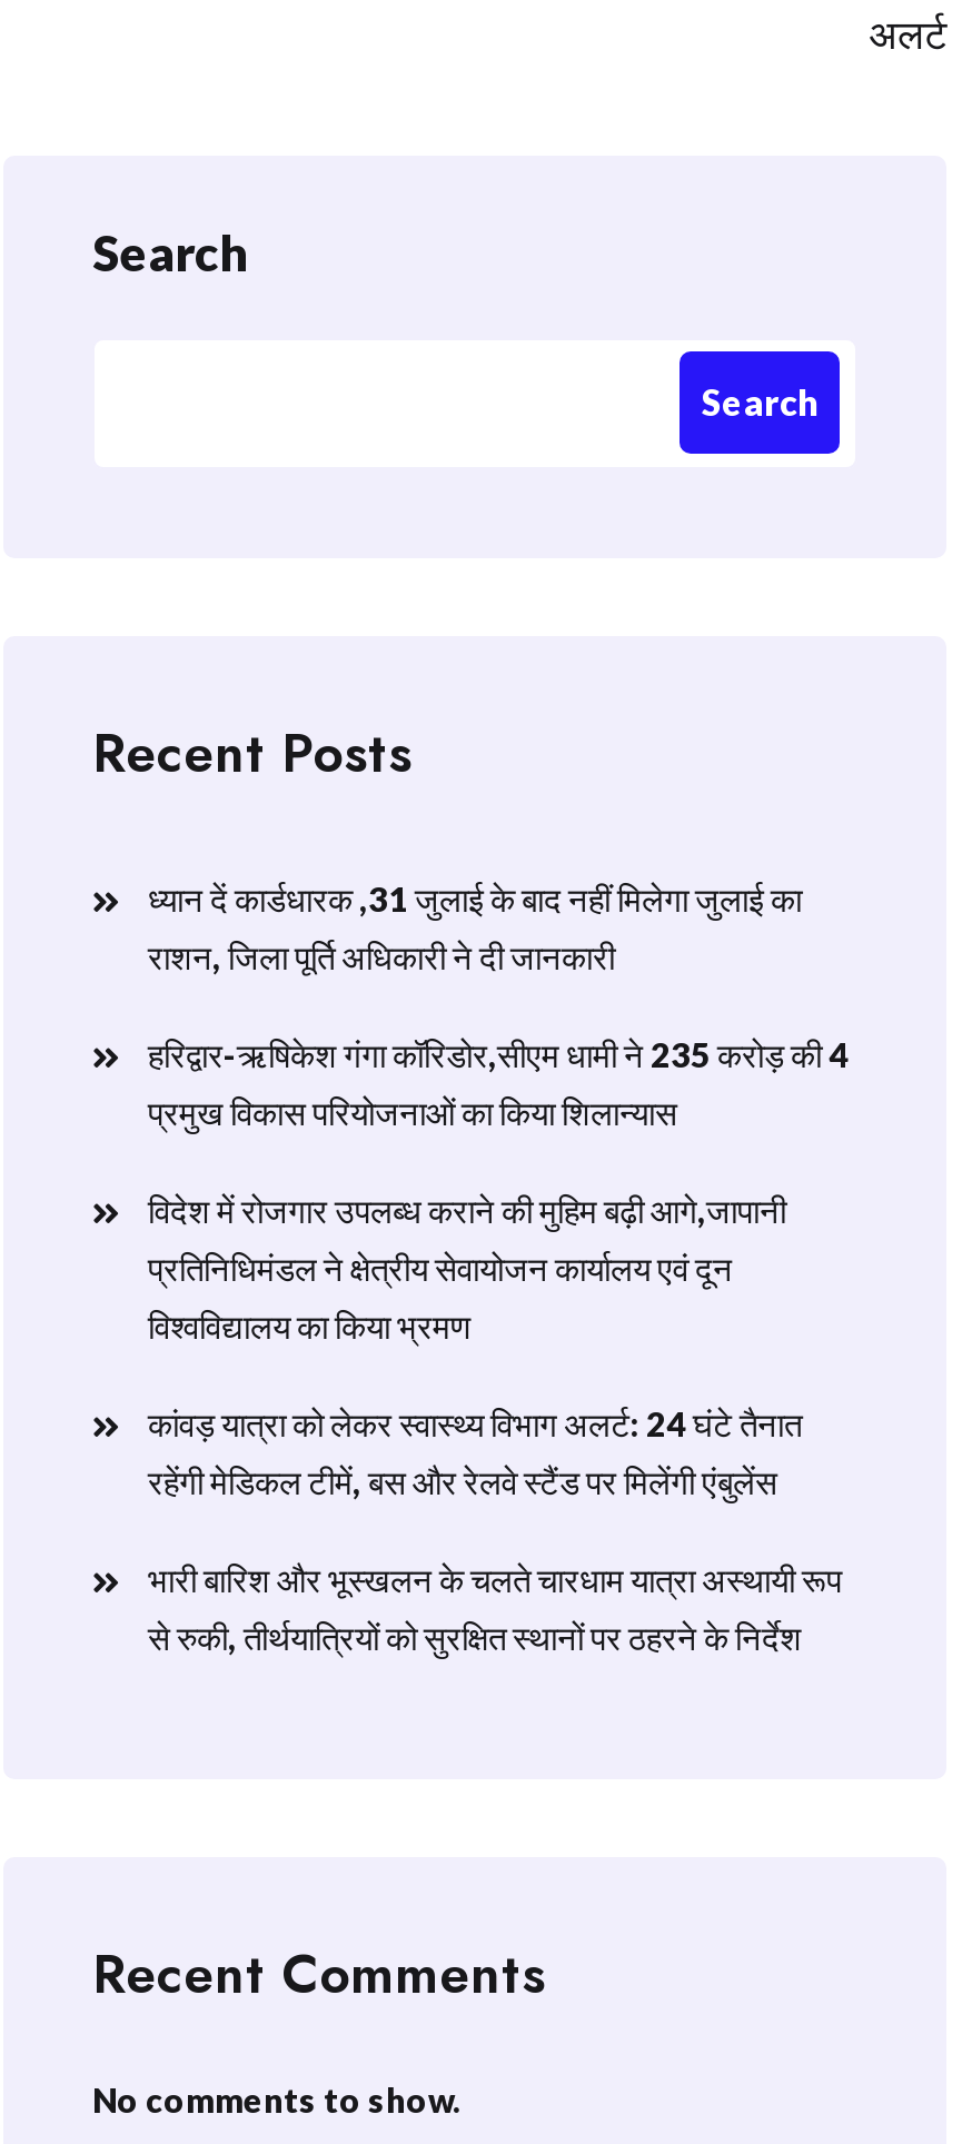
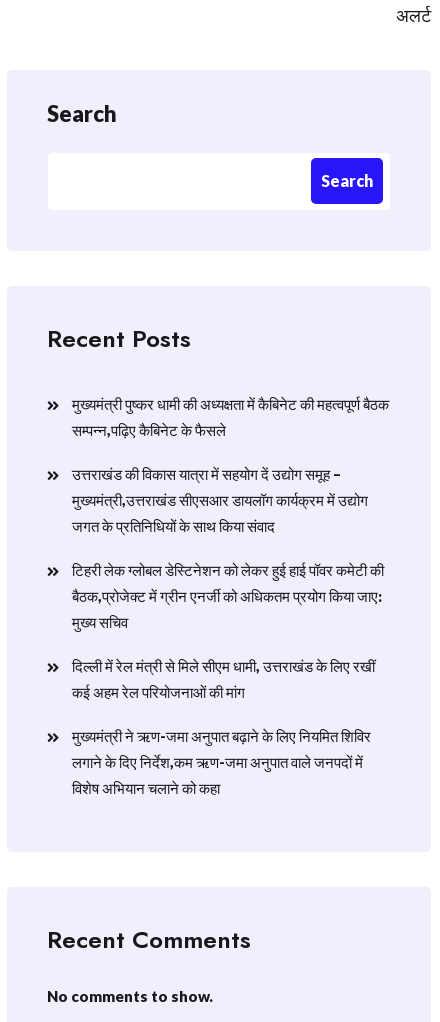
[148,878,802,976] ध्यान दें कार्डधारक ,31 जुलाई के बाद नहीं मिलेगा जुलाई का | राशन, जिला पूर्ति अधिकारी ने दी जानकारी -> [72,395,389,439] मुख्यमंत्री पुष्कर धामी की अध्यक्षता में कैबिनेट की महत्वपूर्ण बैठक | सम्पन्न,पढ़िए कैबिनेट के फैसले
[148,1034,849,1132] हरिद्वार-ऋषिकेश गंगा कॉरिडोर,सीएम धामी ने 235 करोड़ की 4 | प्रमुख विकास परियोजनाओं का किया शिलान्यास -> [72,465,368,535] उत्तराखंड की विकास यात्रा में सहयोग दें उद्योग समूह – | मुख्यमंत्री,उत्तराखंड सीएसआर डायलॉग कार्यक्रम में उद्योग | जगत के प्रतिनिधियों के साथ किया संवाद
[148,1189,786,1345] विदेश में रोजगार उपलब्ध कराने की मुहिम बढ़ी आगे,जापानी | प्रतिनिधिमंडल ने क्षेत्रीय सेवायोजन कार्यालय एवं दून | विश्वविद्यालय का किया भ्रमण -> [72,561,384,631] टिहरी लेक ग्लोबल डेस्टिनेशन को लेकर हुई हाई पॉवर कमेटी की | बैठक,प्रोजेक्ट में ग्रीन एनर्जी को अधिकतम प्रयोग किया जाए: | मुख्य सचिव
[148,1403,802,1501] कांवड़ यात्रा को लेकर स्वास्थ्य विभाग अलर्ट: 24 घंटे तैनात | रहेंगी मेडिकल टीमें, बस और रेलवे स्टैंड पर मिलेंगी एंबुलेंस -> [72,657,375,701] दिल्ली में रेल मंत्री से मिले सीएम धामी, उत्तराखंड के लिए रखीं | कई अहम रेल परियोजनाओं की मांग
[148,1559,842,1656] भारी बारिश और भूस्खलन के चलते चारधाम यात्रा अस्थायी रूप | से रुकी, तीर्थयात्रियों को सुरक्षित स्थानों पर ठहरने के निर्देश -> [72,727,371,797] मुख्यमंत्री ने ऋण-जमा अनुपात बढ़ाने के लिए नियमित शिविर | लगाने के दिए निर्देश,कम ऋण-जमा अनुपात वाले जनपदों में | विशेष अभियान चलाने को कहा

